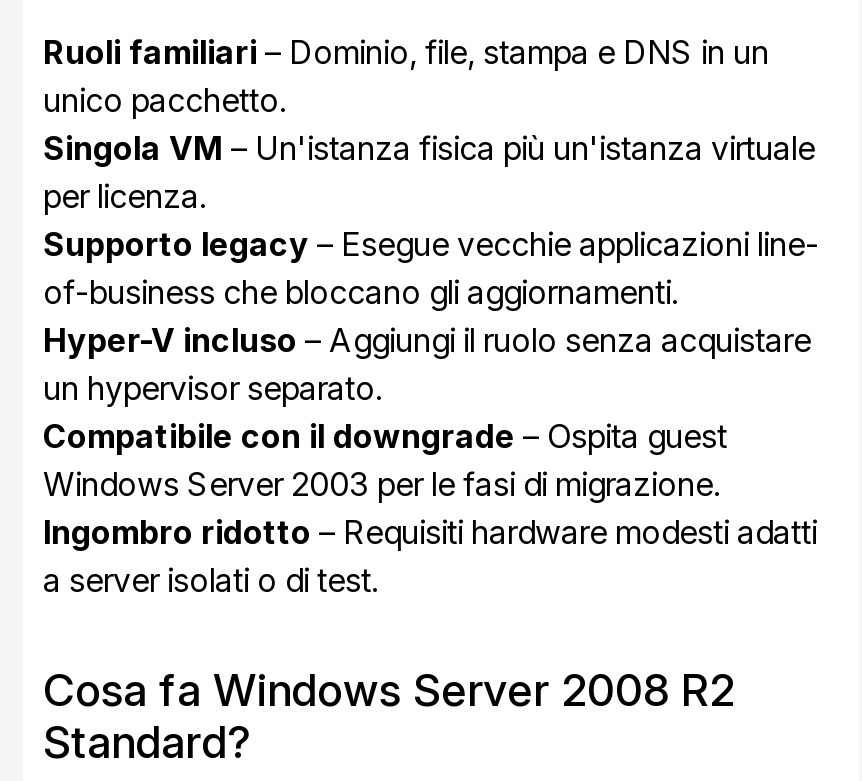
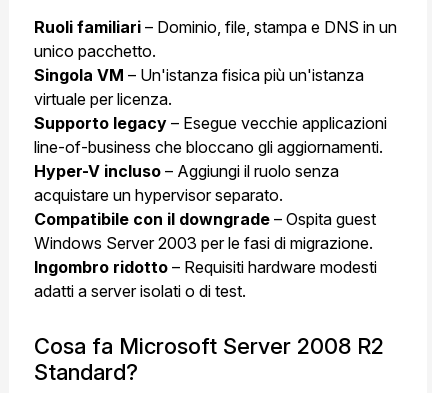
[43,664,735,716] Cosa fa Windows Server 2008 R2 -> [34,333,384,359] Cosa fa Microsoft Server 2008 R2

